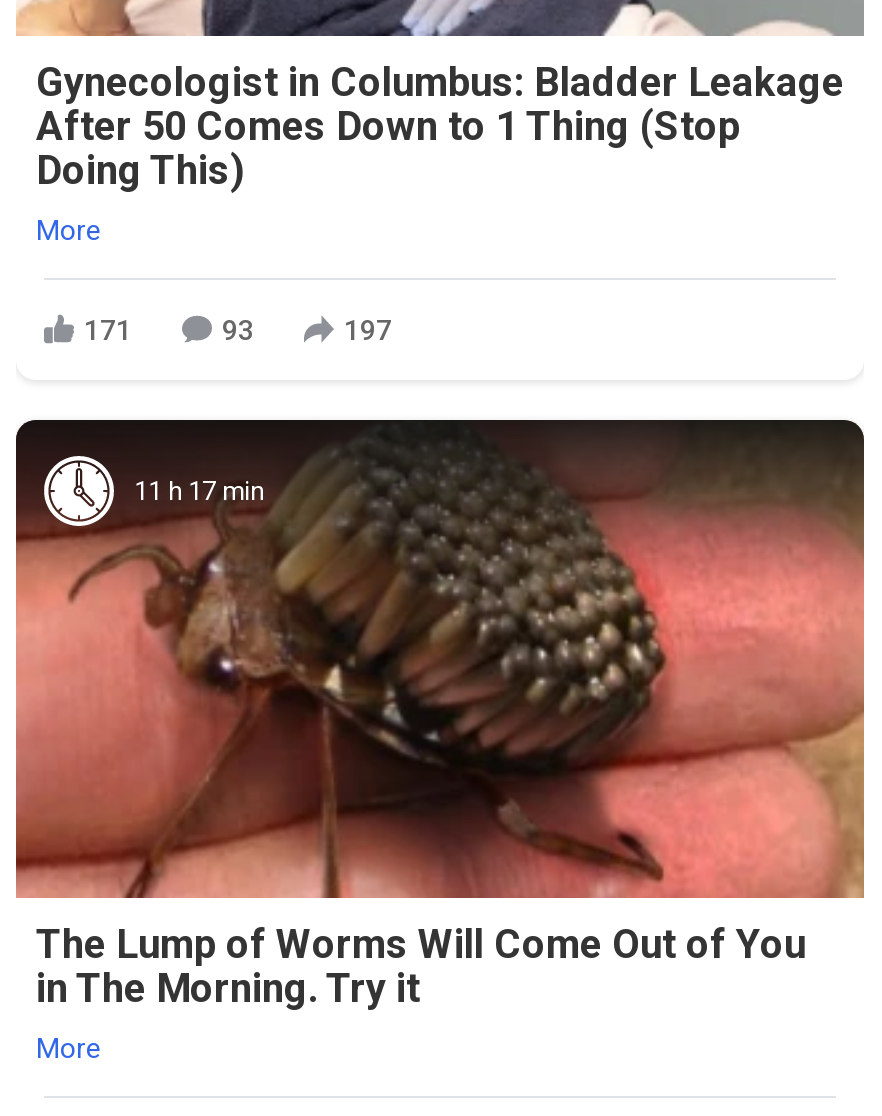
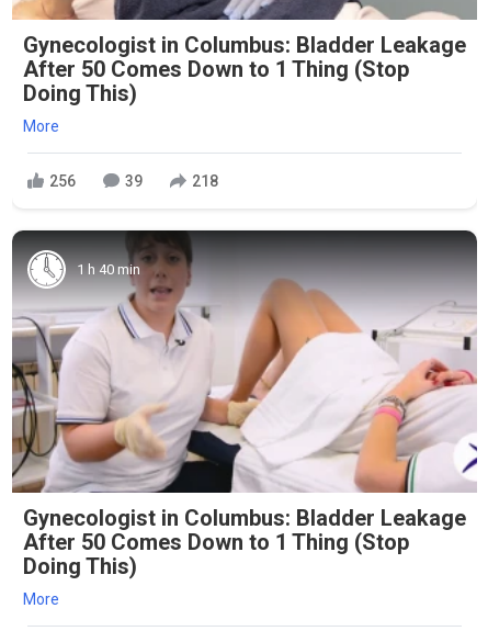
[84,313,392,345] 171 | 93 | 197 -> [49,172,218,189] 256 | 39 | 218
[16,424,866,860] [image] | 11 h 17 min -> [11,234,478,494] [image] | 1 h 40 min
[36,919,806,1011] The Lump of Worms Will Come Out of You | in The Morning. Try it -> [23,504,466,579] Gynecologist in Columbus: Bladder Leakage | After 50 Comes Down to 1 Thing (Stop | Doing This)

